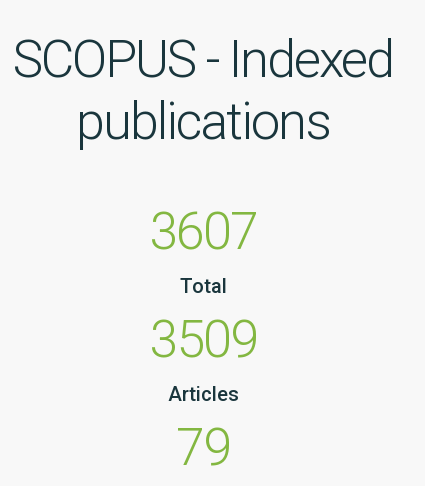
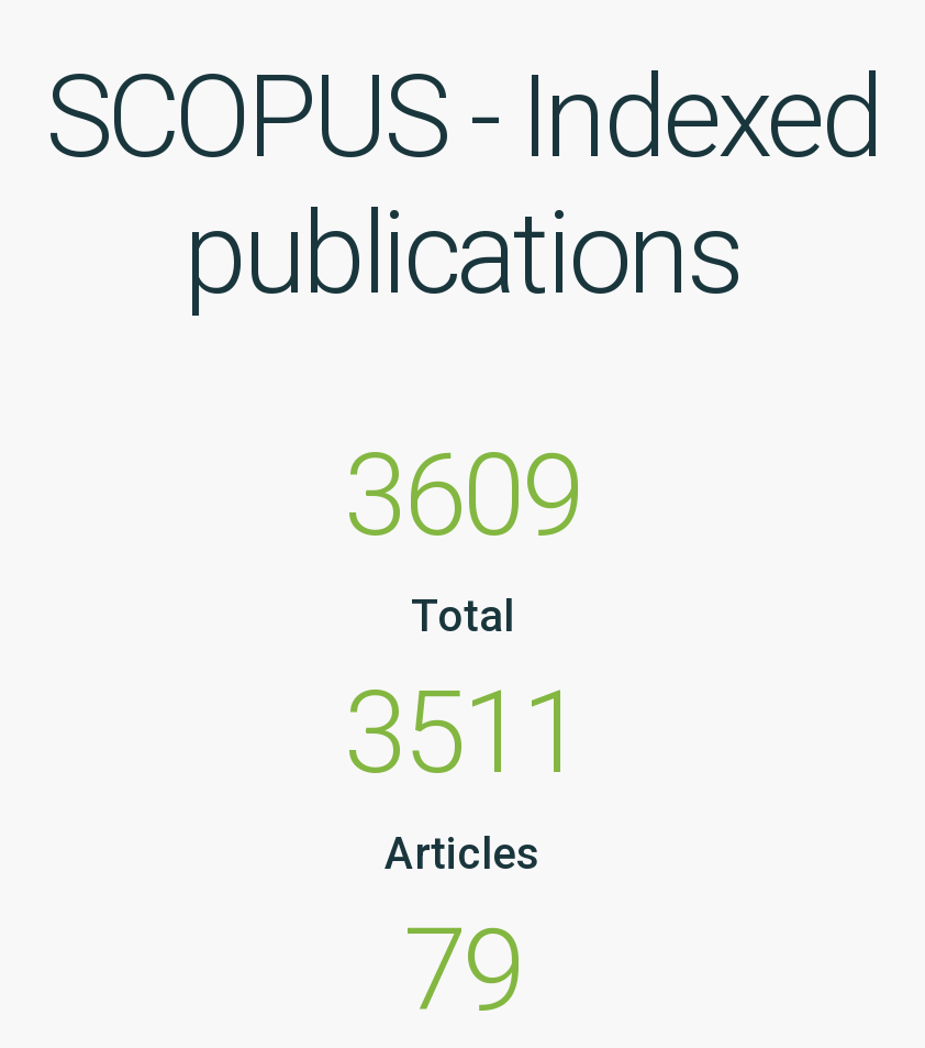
[149,201,257,262] 3607 -> [344,429,581,563] 3609
[149,309,257,370] 3509 -> [344,666,581,801] 3511

